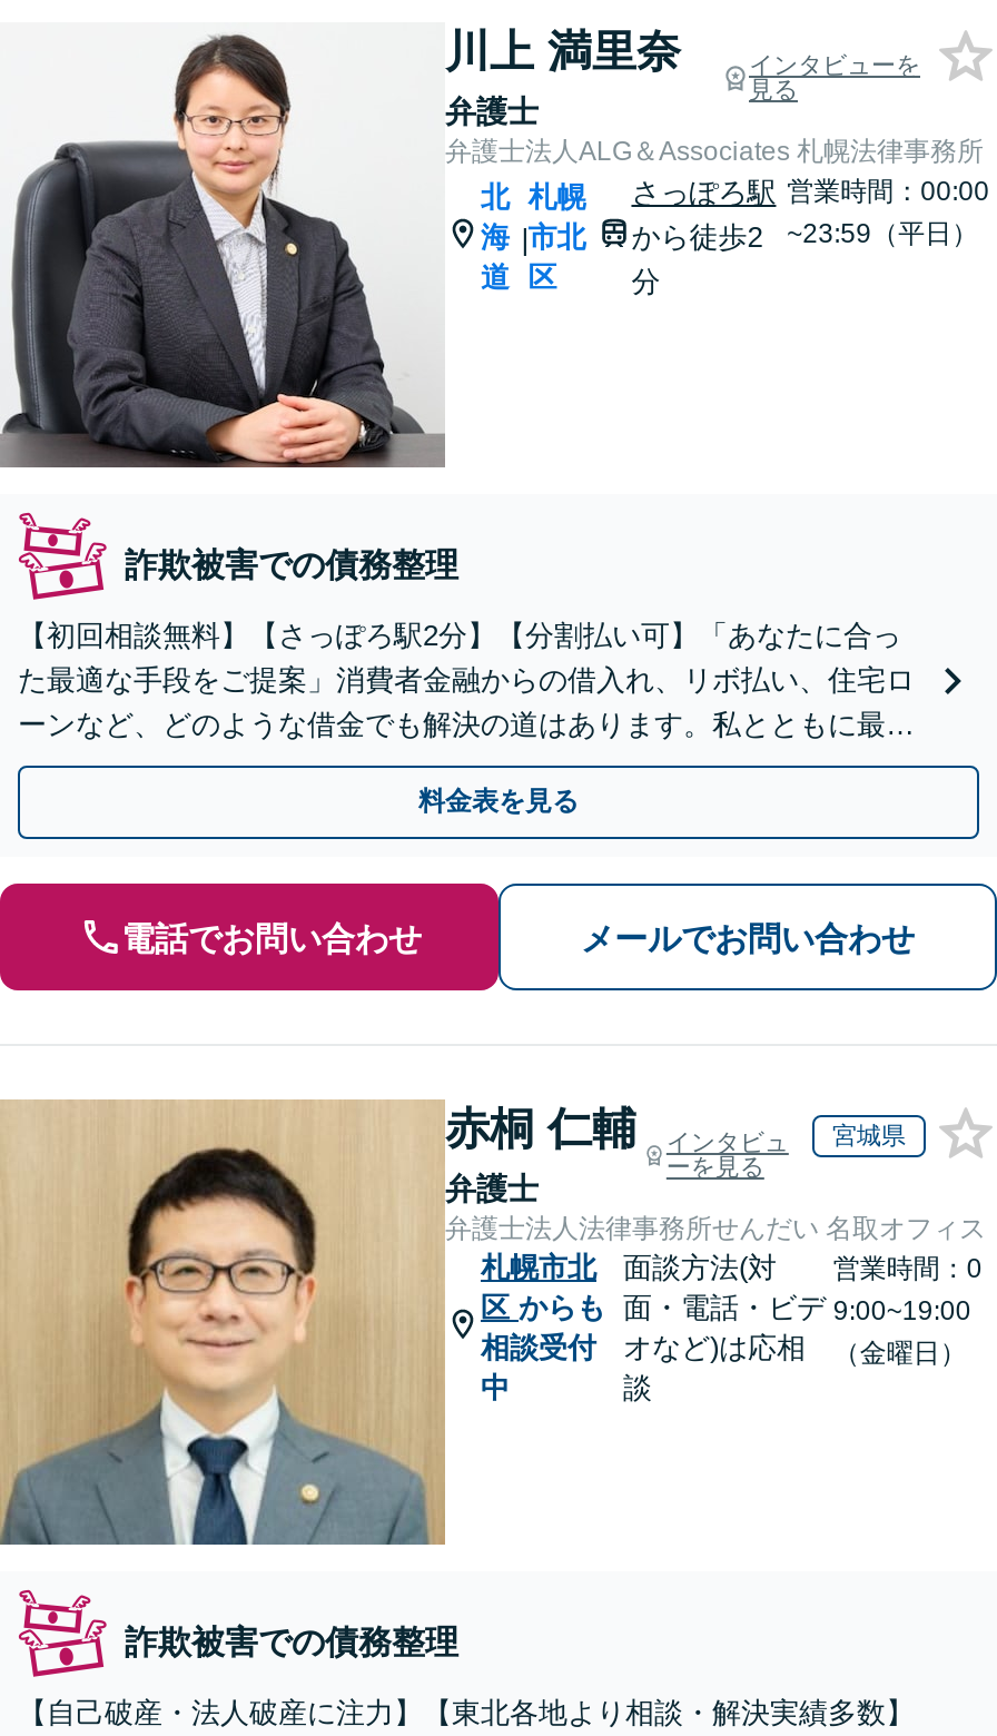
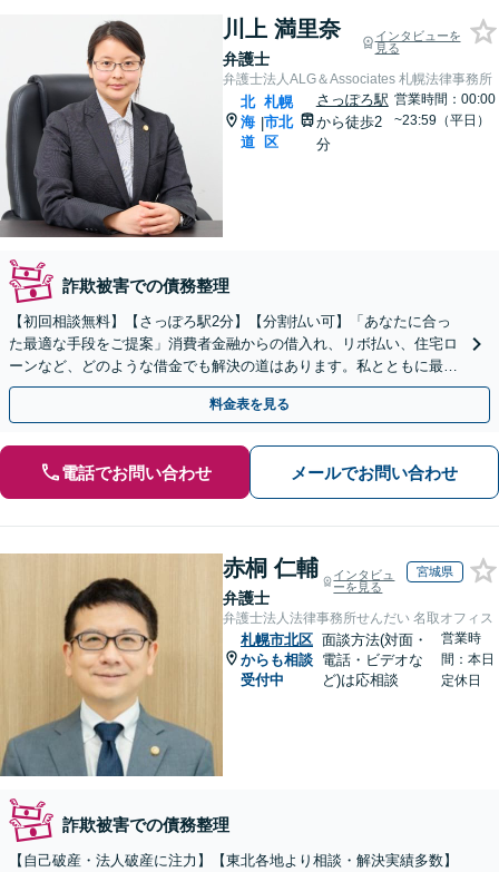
[833,1253,982,1369] 営業時間：0 | 9:00~19:00 | （金曜日） -> [441,630,494,688] 営業時 | 間：本日 | 定休日

